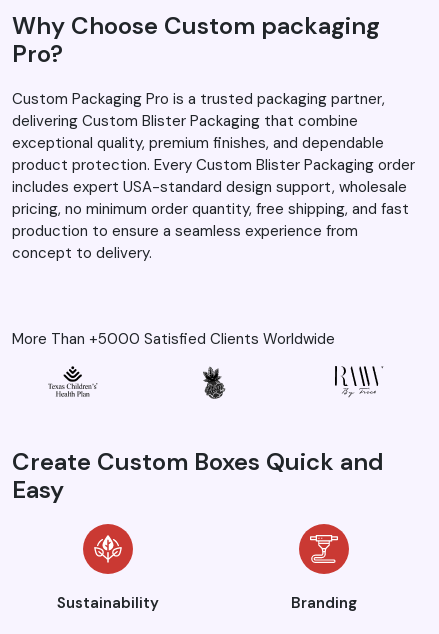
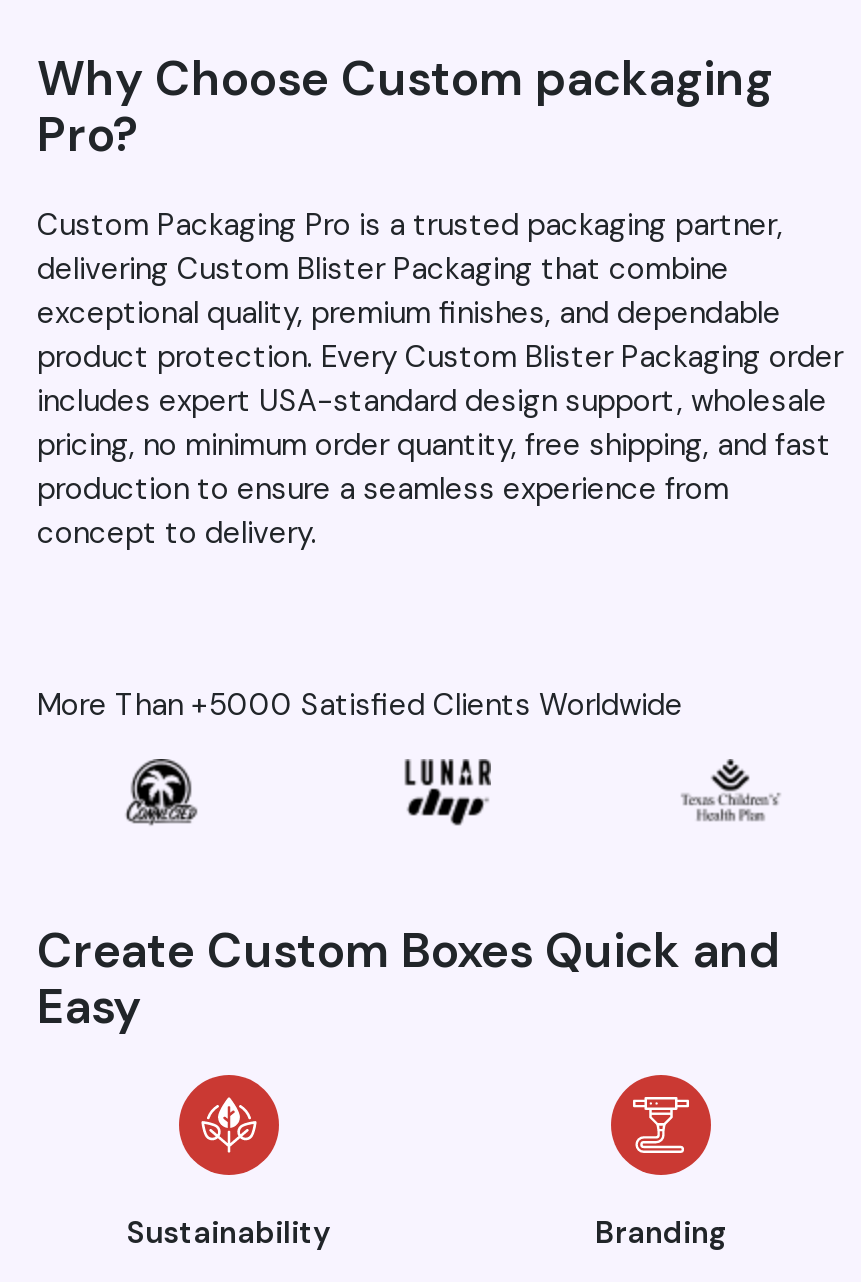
[48,366,98,398] [image] -> [111,757,205,827] [image]
[196,366,239,400] [image] -> [403,757,493,827] [image]
[334,365,384,397] [image] -> [683,759,781,823] [image]

